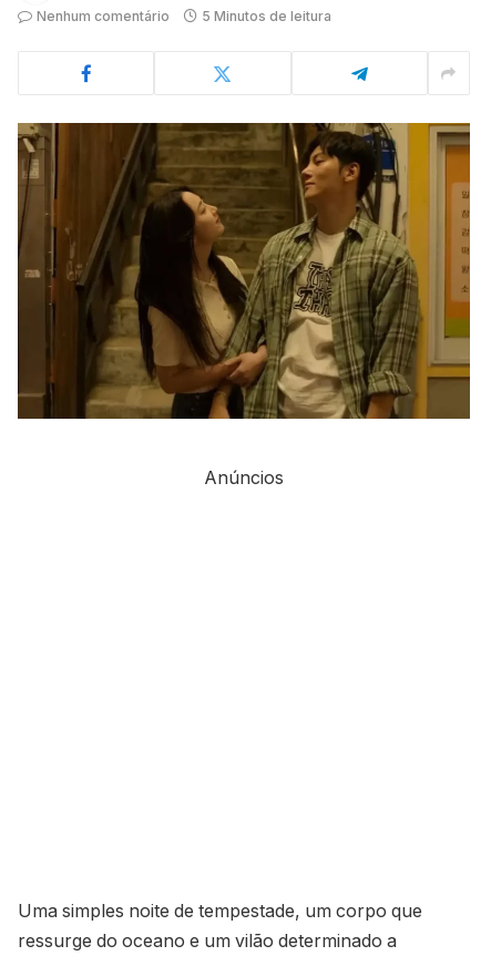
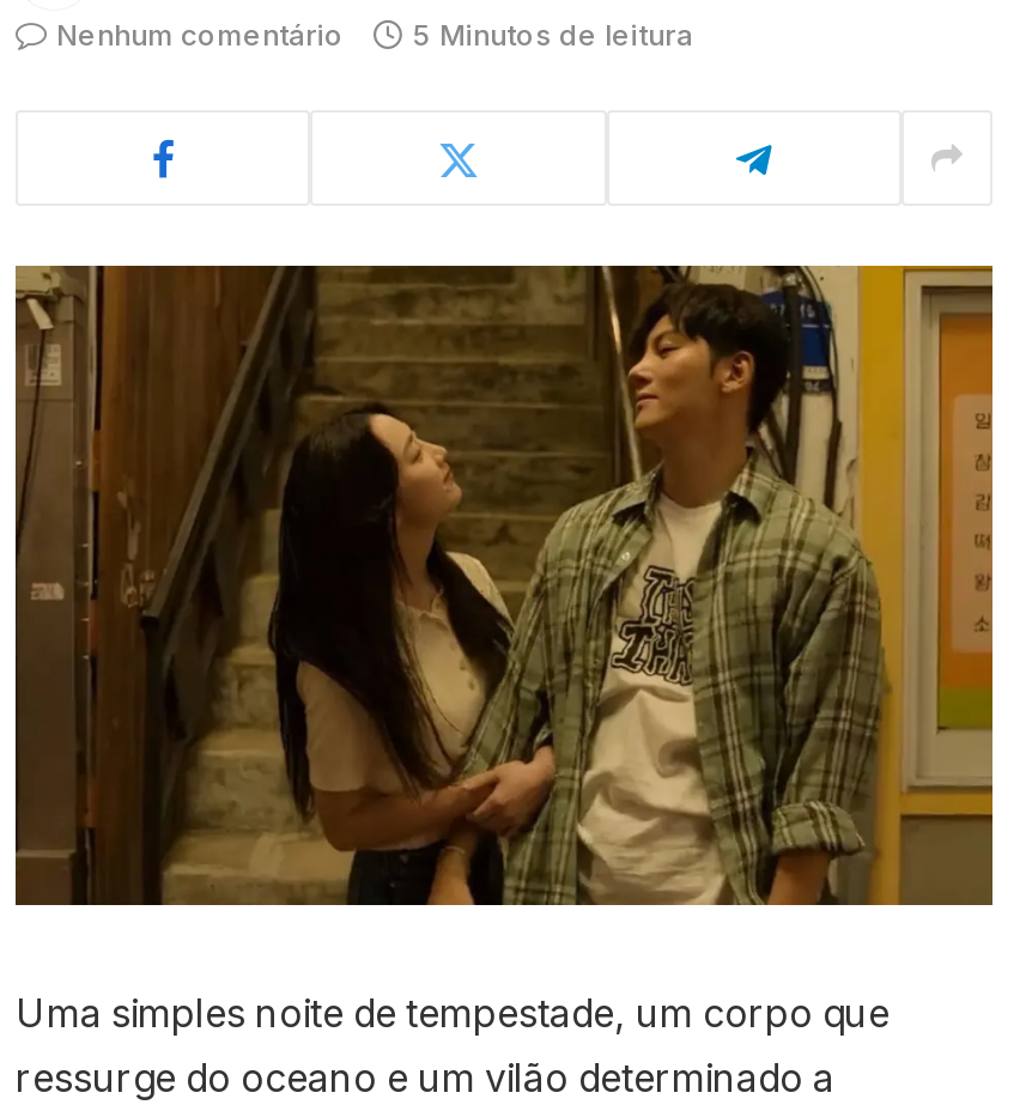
[204,467,284,488] Anúncios -> none

